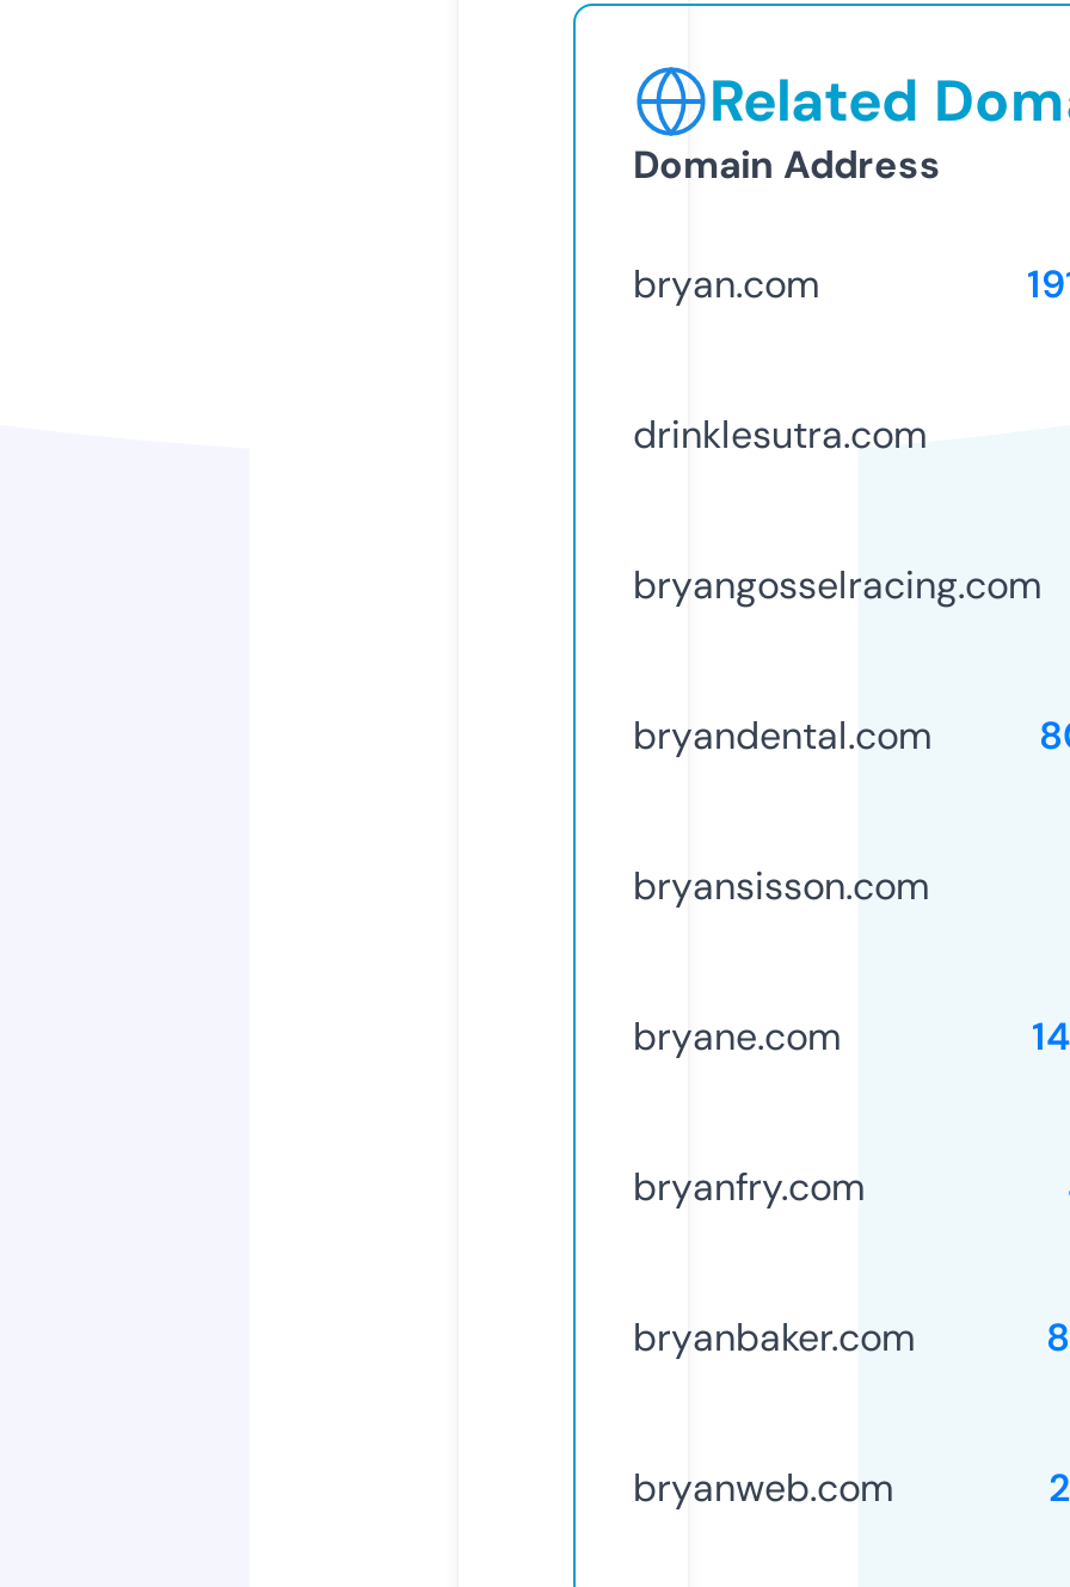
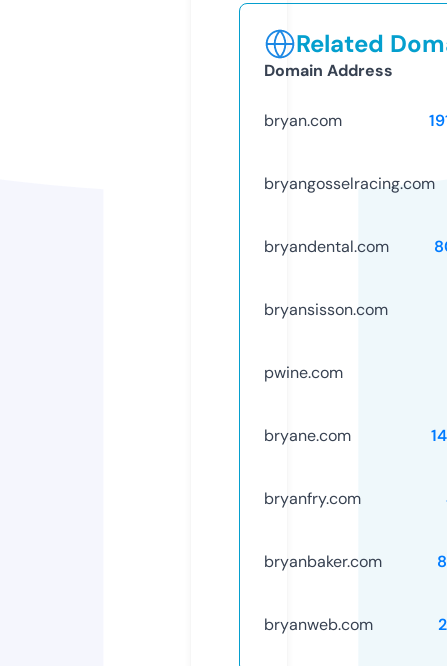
[633,409,927,459] drinklesutra.com -> none
moved [633,560,1041,911] -> [264,173,435,320]: bryangosselracing.com | bryandental.com | bryansisson.com
none -> [264,362,343,383] pwine.com

